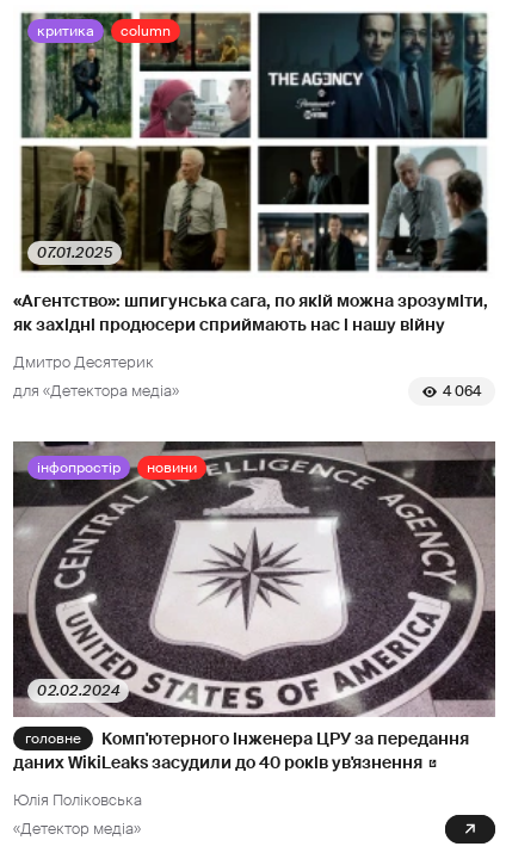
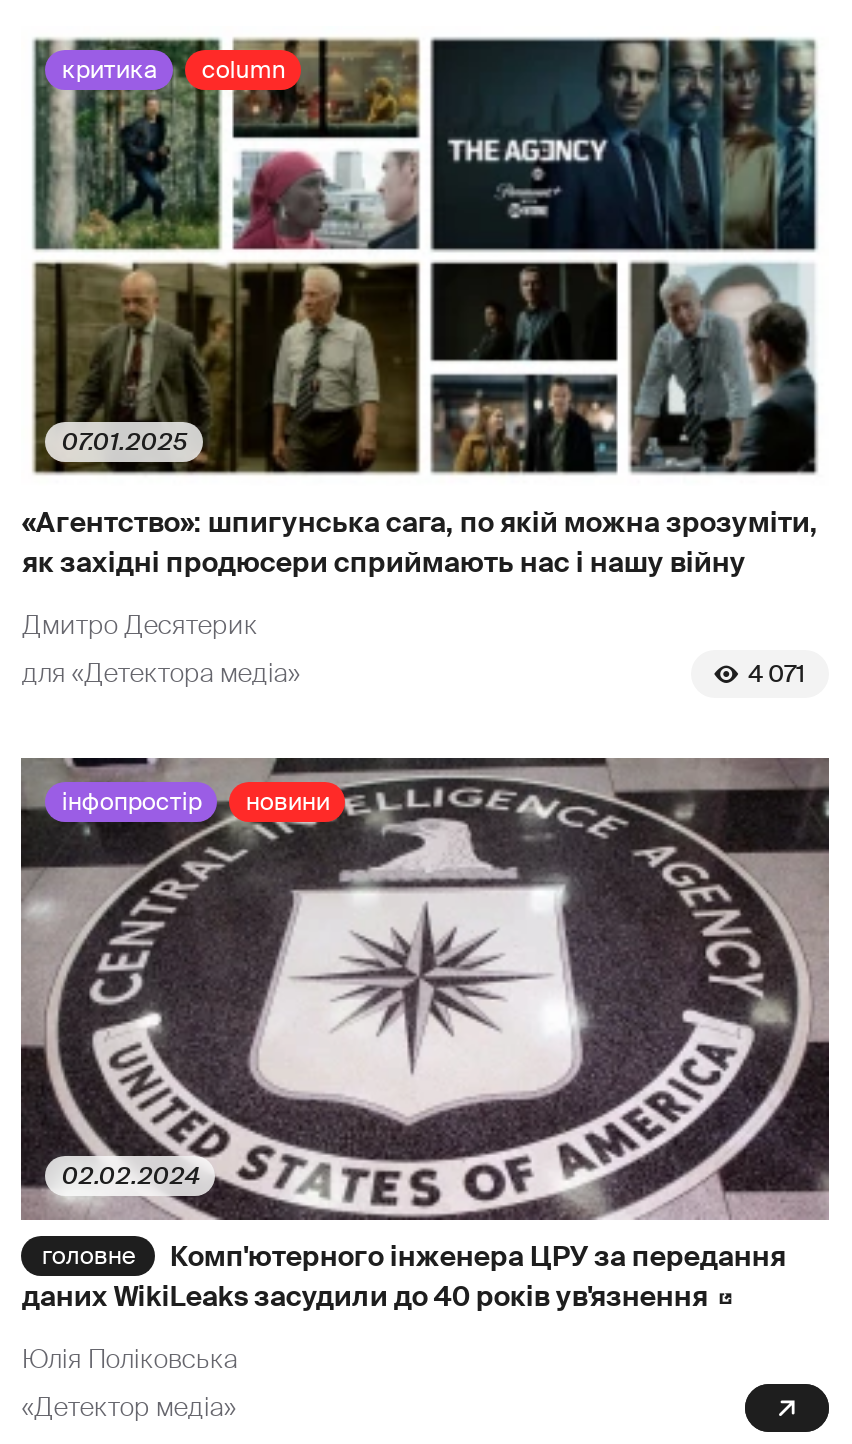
[442,382,480,401] 4 064 -> [748,659,804,691] 4 071

